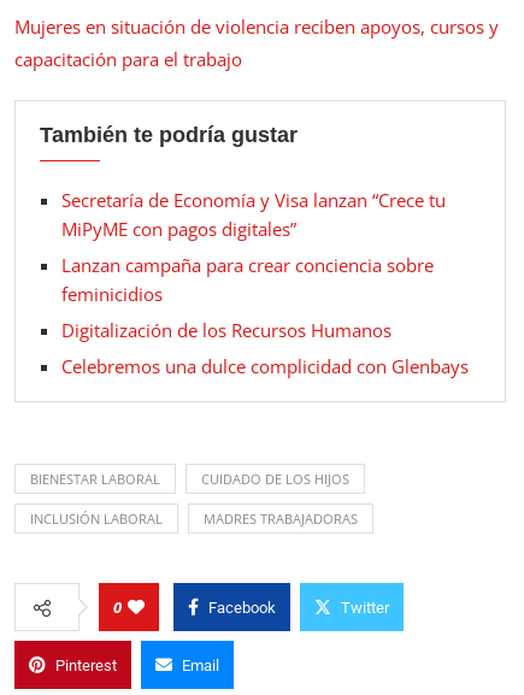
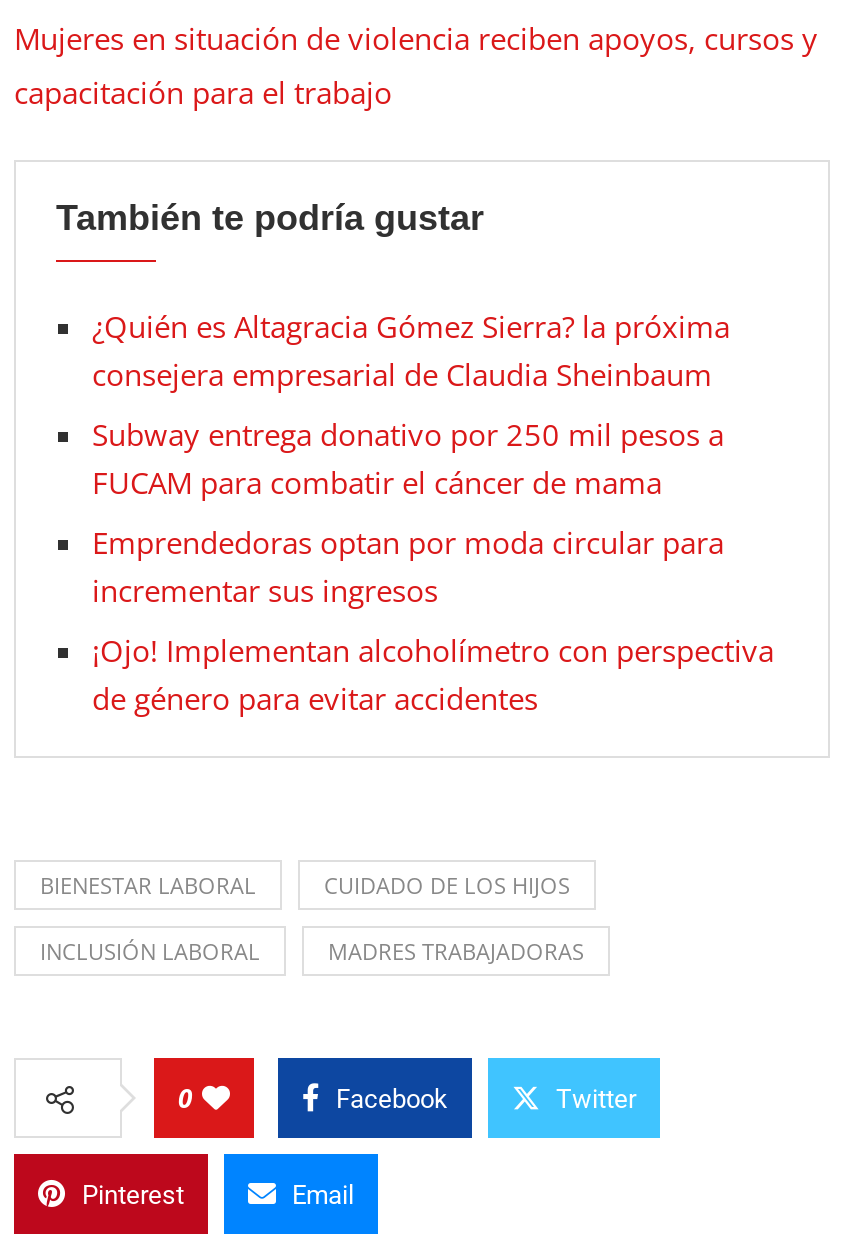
[61,188,446,241] Secretaría de Economía y Visa lanzan “Crece tu | MiPyME con pagos digitales” -> [92,306,730,394] ¿Quién es Altagracia Gómez Sierra? la próxima | consejera empresarial de Claudia Sheinbaum
[61,253,434,306] Lanzan campaña para crear conciencia sobre | feminicidios -> [92,414,724,502] Subway entrega donativo por 250 mil pesos a | FUCAM para combatir el cáncer de mama
[61,318,391,342] Digitalización de los Recursos Humanos -> [92,522,724,610] Emprendedoras optan por moda circular para | incrementar sus ingresos
[61,354,469,378] Celebremos una dulce complicidad con Glenbays -> [92,630,774,718] ¡Ojo! Implementan alcoholímetro con perspectiva | de género para evitar accidentes

